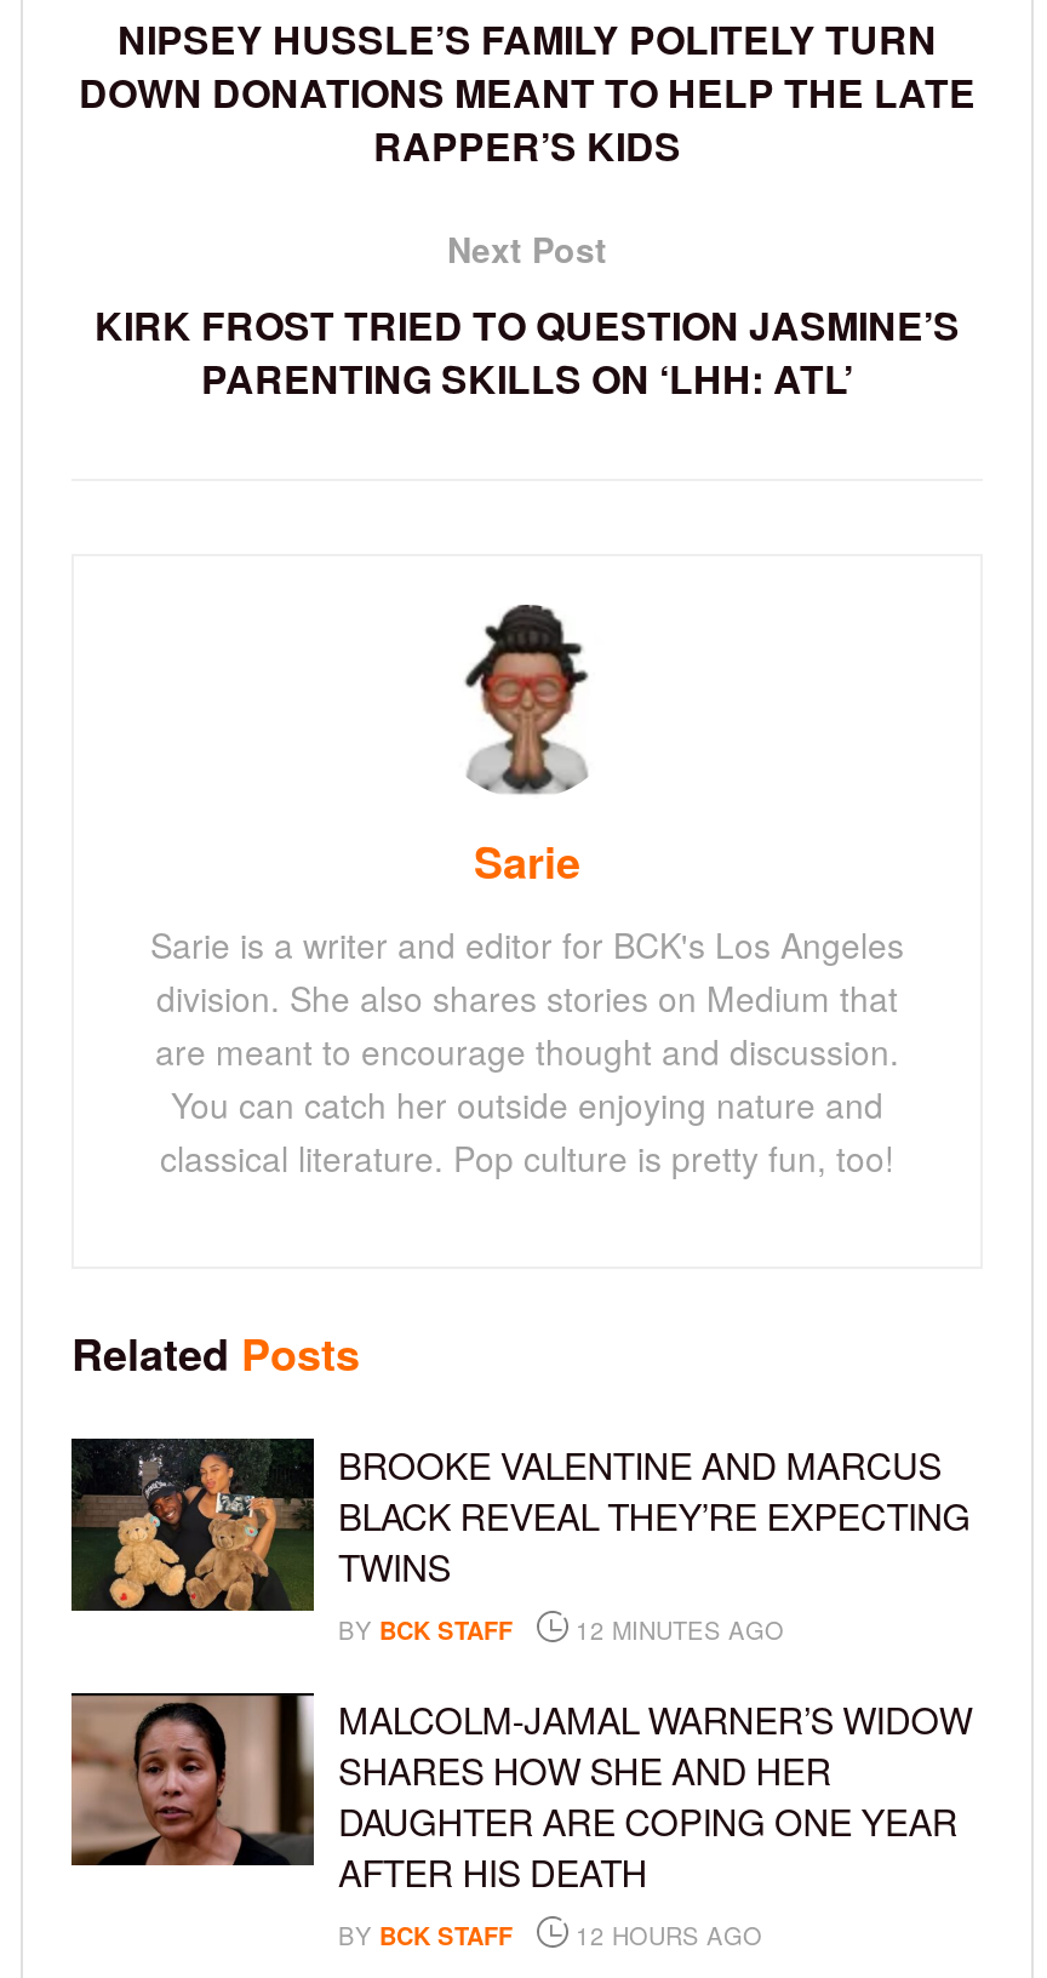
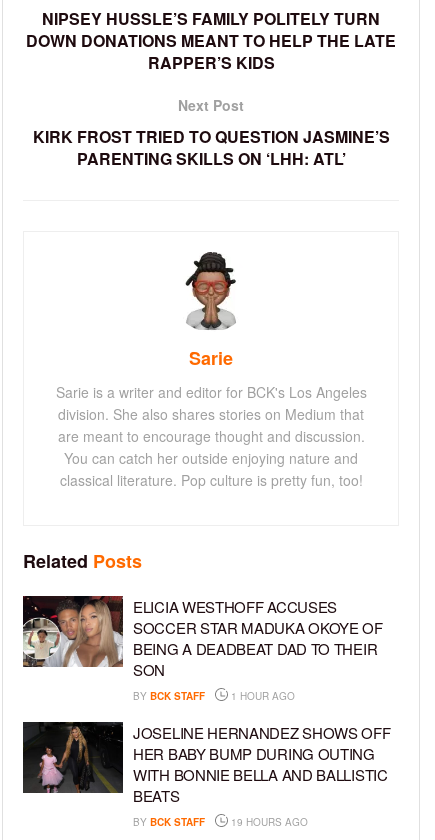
[69,1436,971,1613] [image] | BROOKE VALENTINE AND MARCUS | BLACK REVEAL THEY’RE EXPECTING | TWINS -> [22,595,383,680] [image] | ELICIA WESTHOFF ACCUSES | SOCCER STAR MADUKA OKOYE OF | BEING A DEADBEAT DAD TO THEIR | SON
[338,1613,784,1647] BY BCK STAFF 12 MINUTES AGO -> [133,689,295,703] BY BCK STAFF 1 HOUR AGO
[69,1693,972,1897] [image] | MALCOLM-JAMAL WARNER’S WIDOW | SHARES HOW SHE AND HER | DAUGHTER ARE COPING ONE YEAR | AFTER HIS DEATH -> [22,722,391,806] [image] | JOSELINE HERNANDEZ SHOWS OFF | HER BABY BUMP DURING OUTING | WITH BONNIE BELLA AND BALLISTIC | BEATS
[338,1918,762,1952] BY BCK STAFF 12 HOURS AGO -> [133,815,308,829] BY BCK STAFF 19 HOURS AGO

